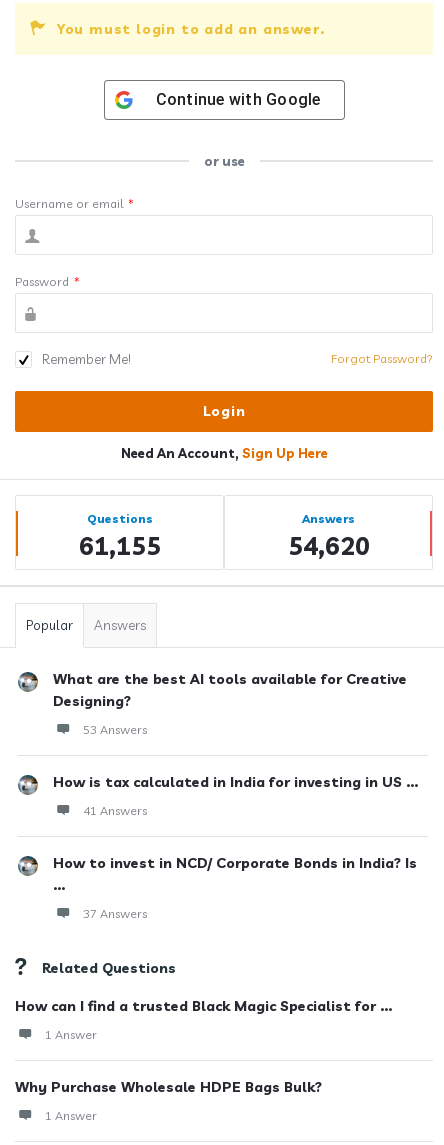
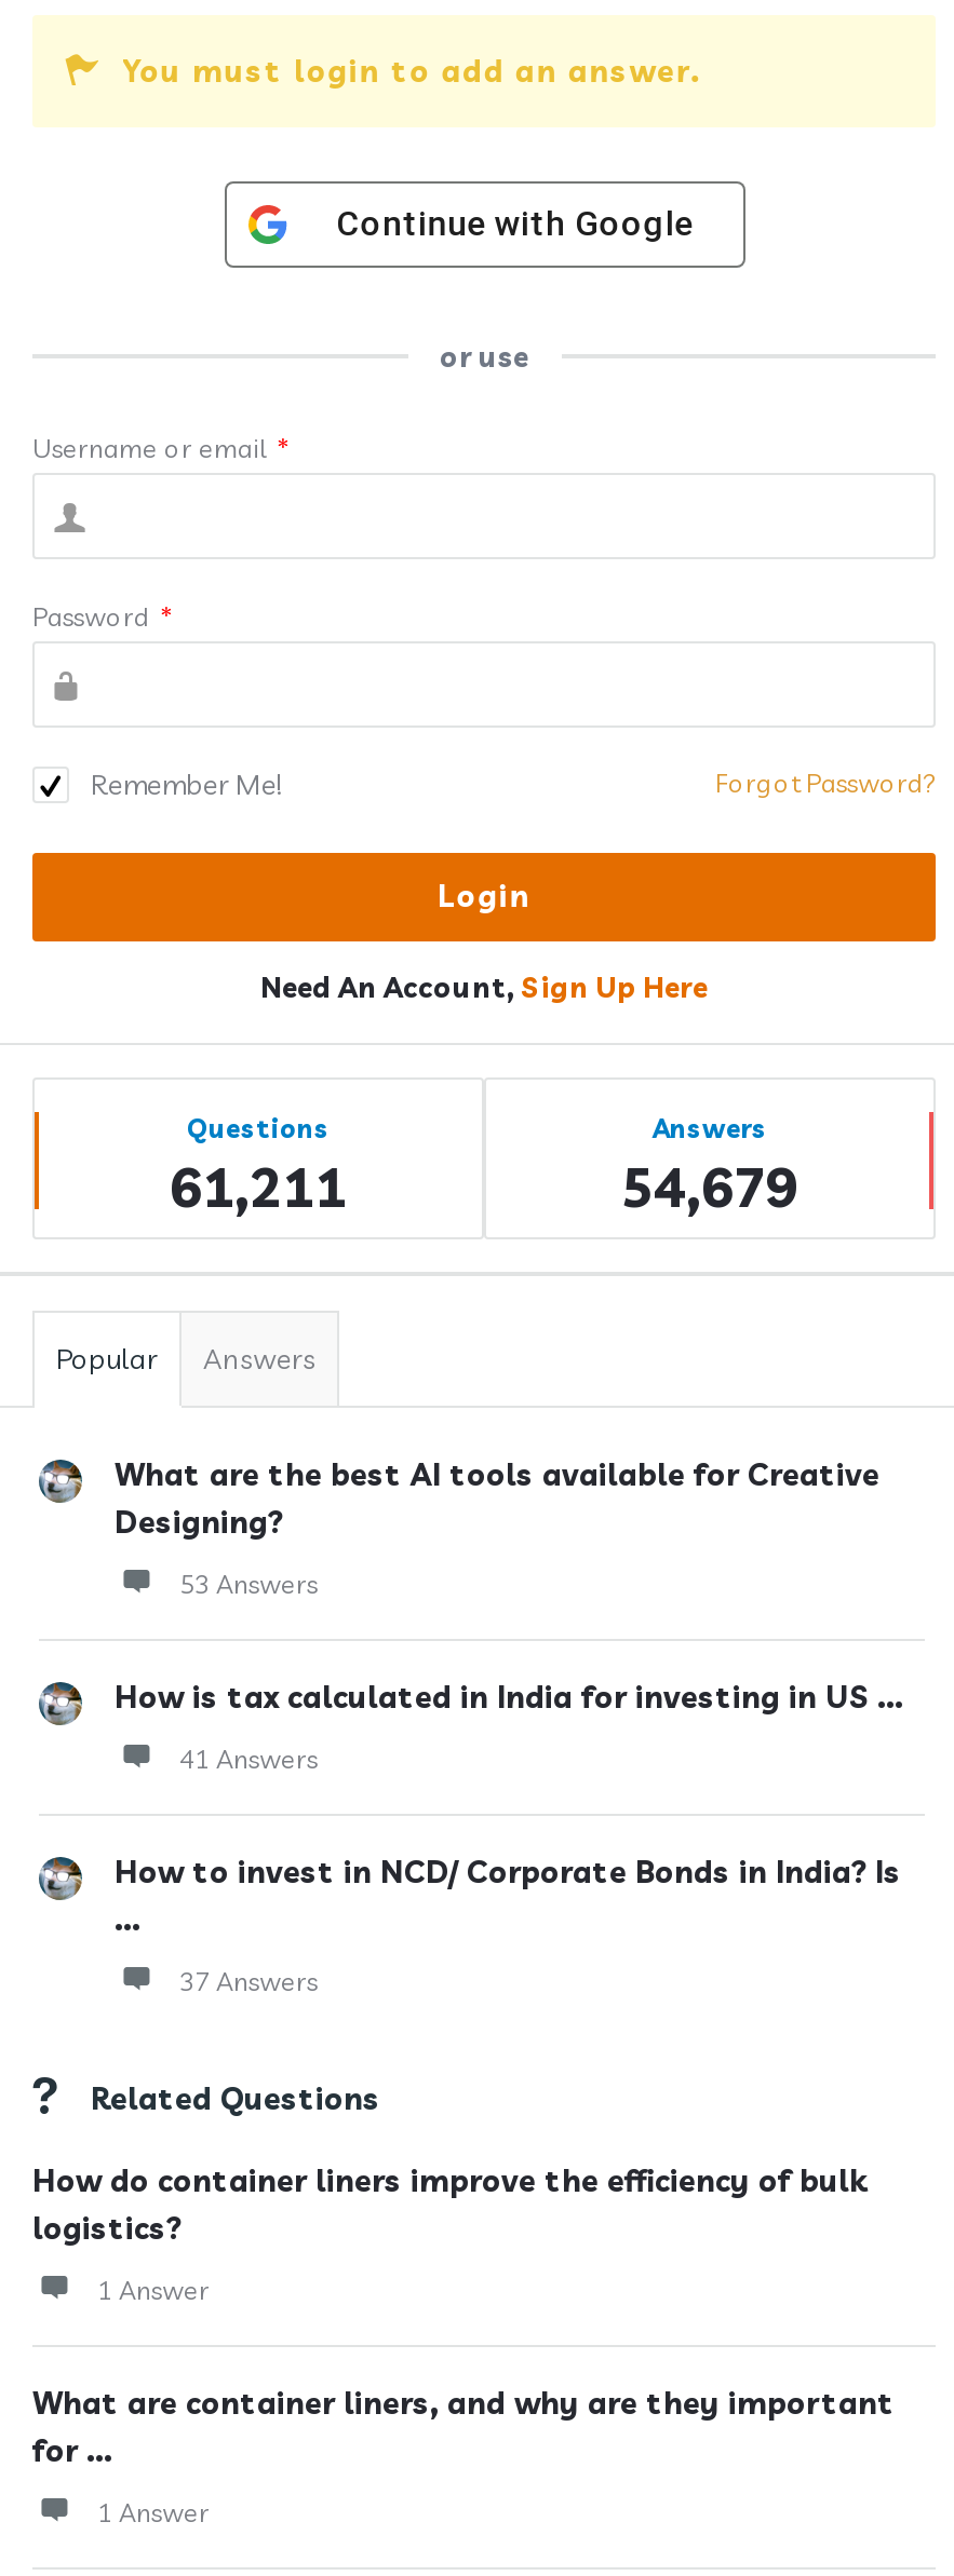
[78,530,160,561] 61,155 -> [170,1153,347,1220] 61,211
[287,530,369,561] 54,620 -> [621,1153,798,1220] 54,679
[15,997,392,1015] How can I find a trusted Black Magic Specialist for ... -> [32,2161,866,2248] How do container liners improve the efficiency of bulk | logistics?
[15,1078,322,1096] Why Purchase Wholesale HDPE Bags Bulk? -> [32,2384,895,2470] What are container liners, and why are they important | for ...

